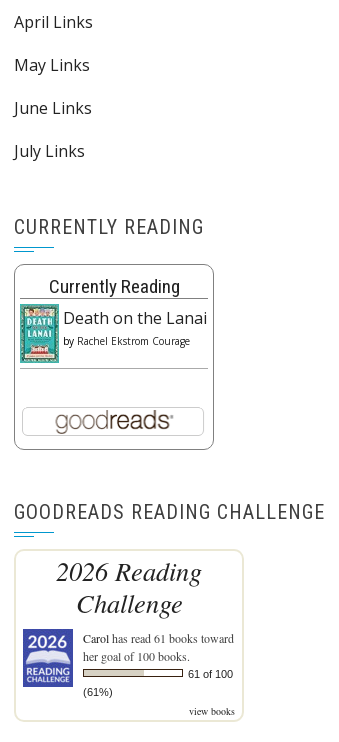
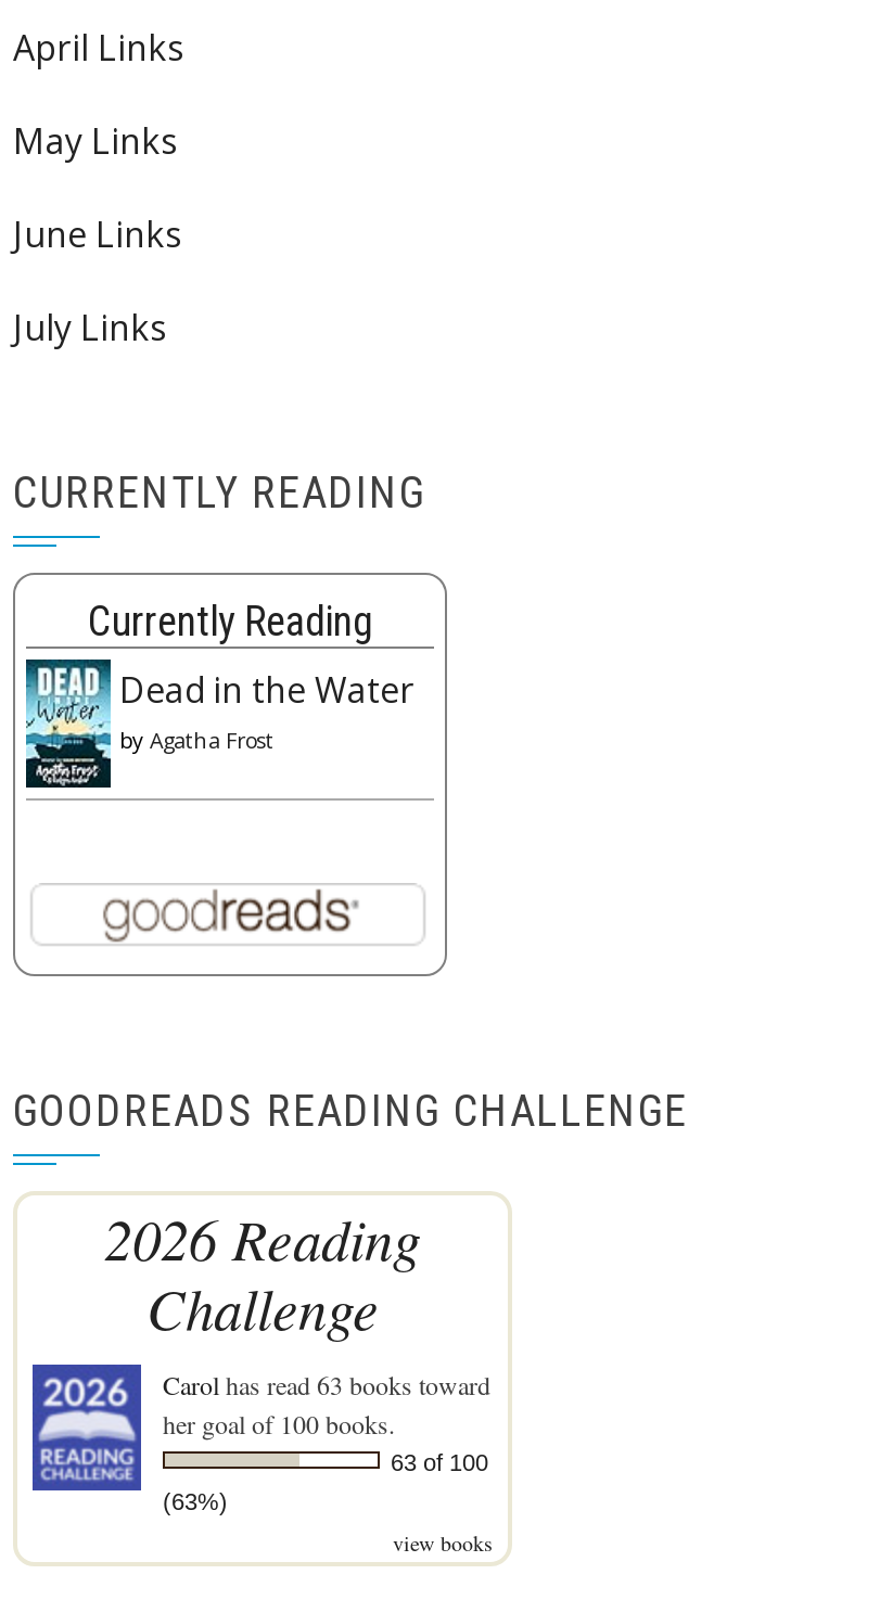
[19,303,207,364] [image] | Death on the Lanai | by Rachel Ekstrom Courage -> [24,657,415,790] [image] | Dead in the Water | by Agatha Frost
[83,630,234,646] Carol has read 61 books toward -> [163,1366,490,1401] Carol has read 63 books toward
[188,668,233,680] 61 of 100 -> [391,1449,488,1475] 63 of 100
[83,686,113,698] (61%) -> [163,1488,228,1514] (63%)

